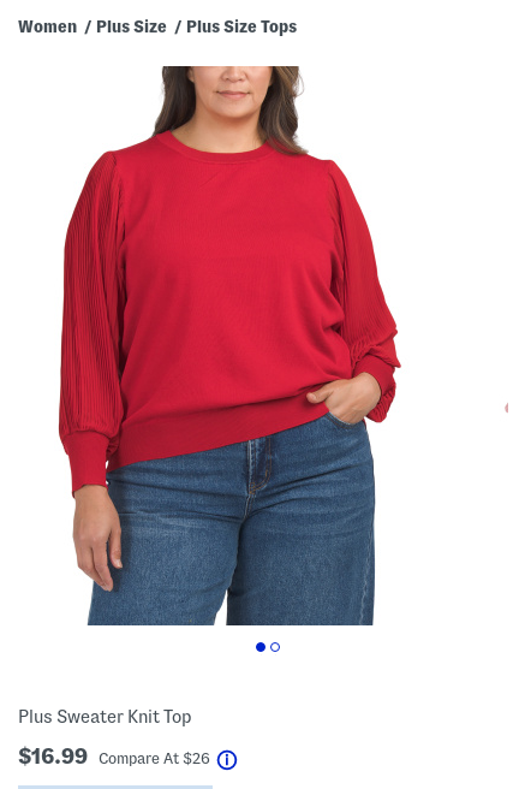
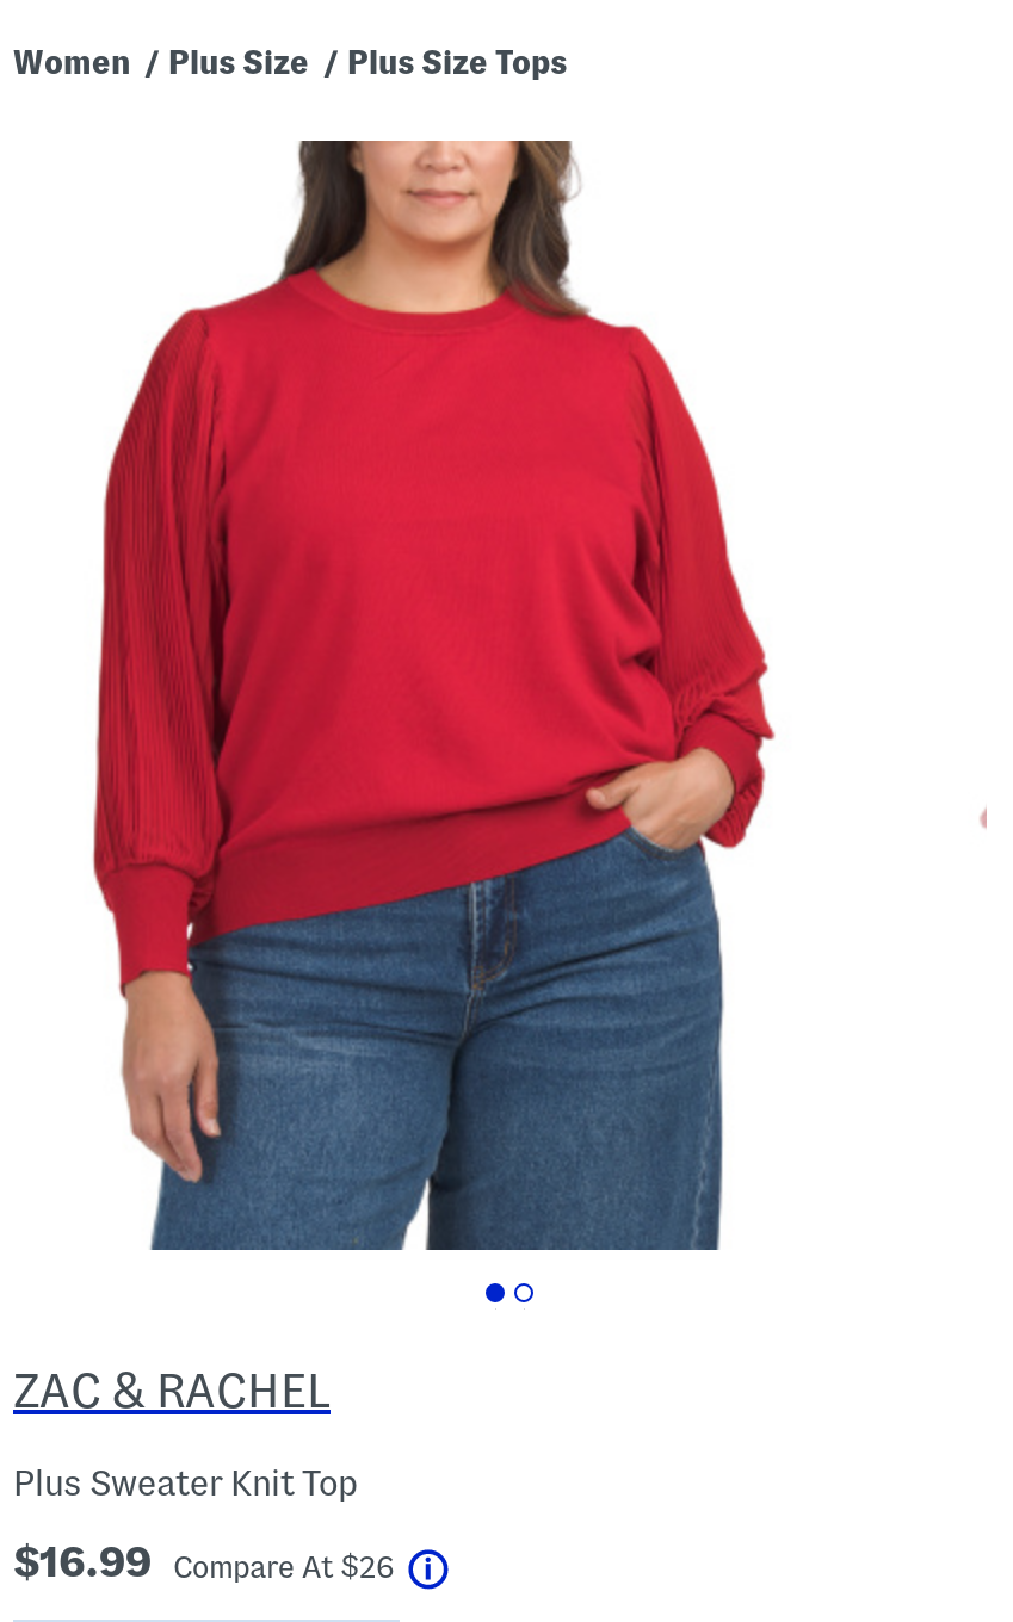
none -> [13,1364,331,1417] ZAC & RACHEL

